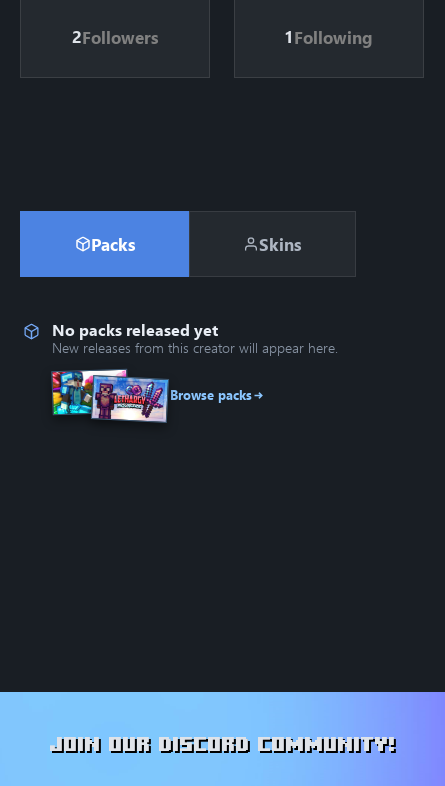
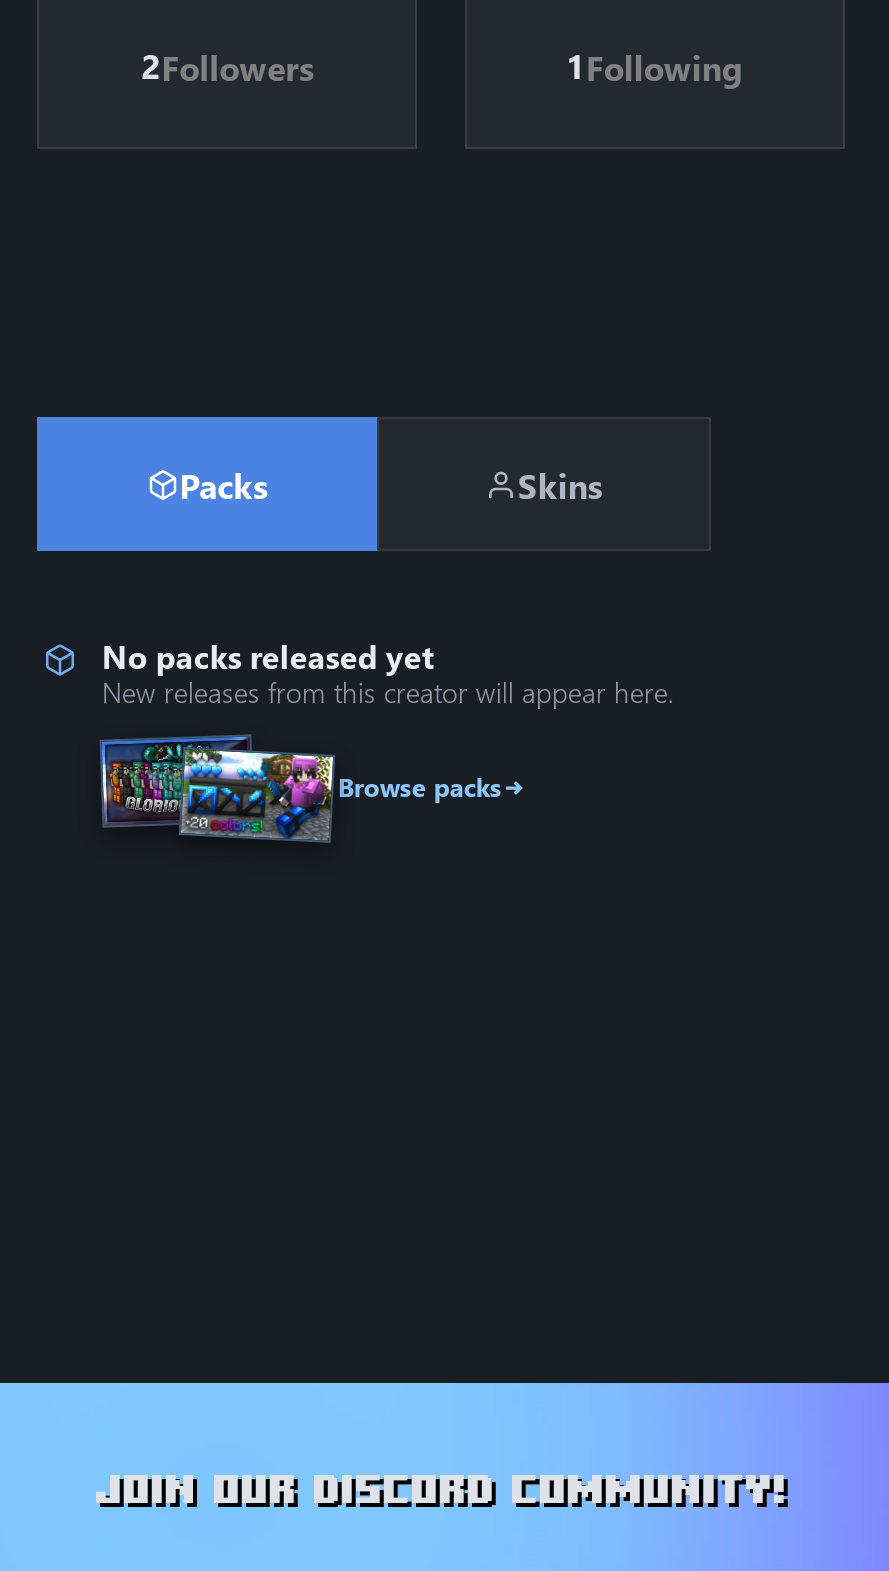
[51,369,169,422] [image] -> [101,735,335,841] [image]

